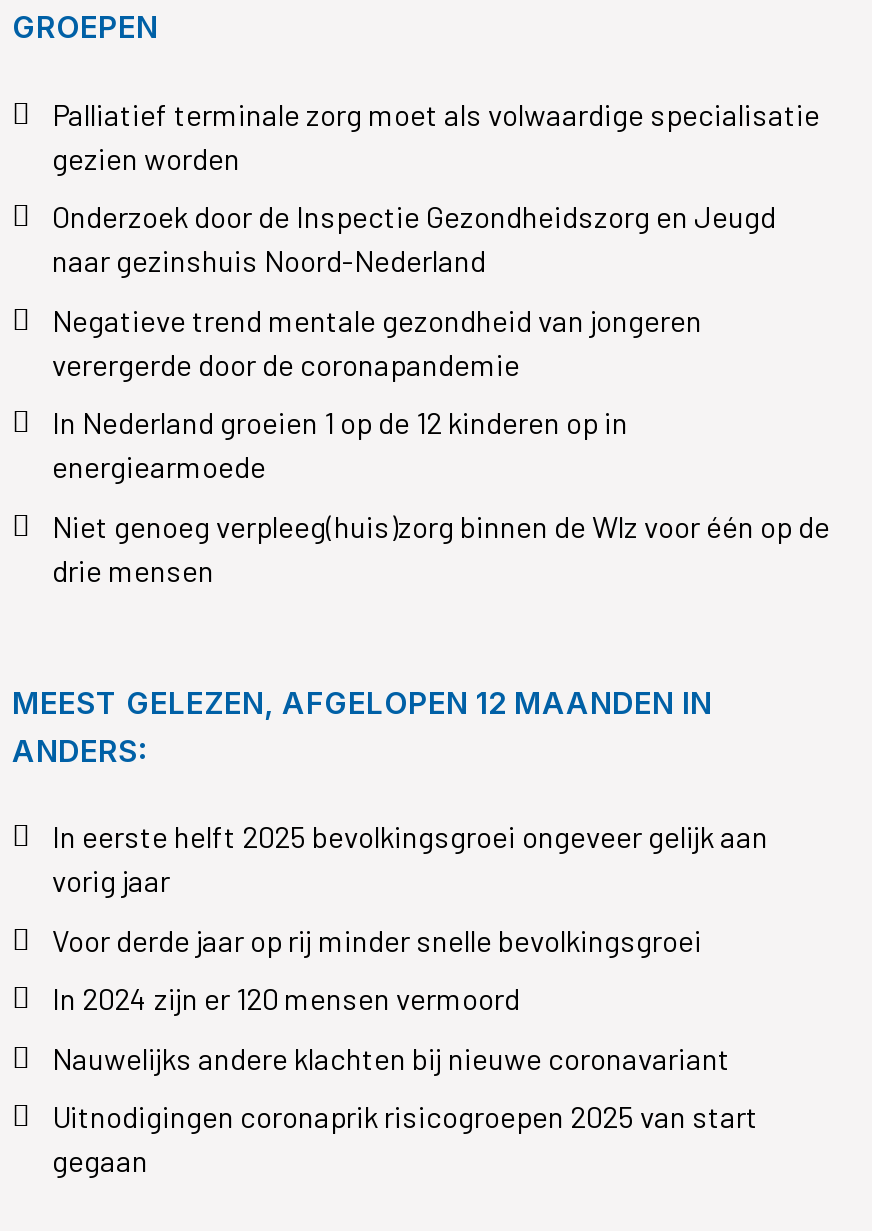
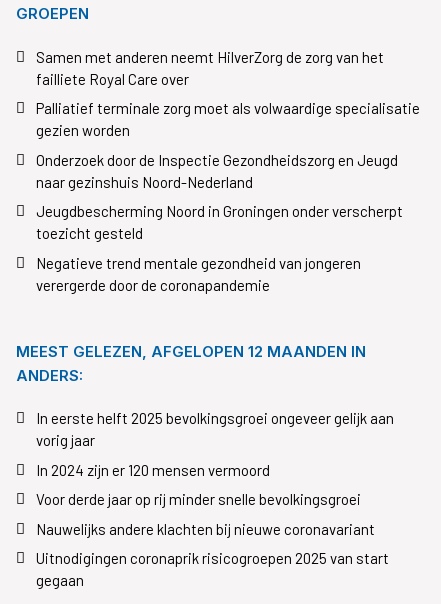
none -> [36,48,384,88] Samen met anderen neemt HilverZorg de zorg van het | failliete Royal Care over
moved [52,96,820,278] -> [36,99,420,191]: Palliatief terminale zorg moet als volwaardige specialisatie | gezien worden | Onderzoek door de Inspectie Gezondheidszorg en Jeugd | naar gezinshuis Noord-Nederland
none -> [36,202,403,242] Jeugdbescherming Noord in Groningen onder verscherpt | toezicht gesteld
moved [52,302,702,382] -> [36,254,361,294]: Negatieve trend mentale gezondheid van jongeren | verergerde door de coronapandemie
[52,404,830,588] In Nederland groeien 1 op de 12 kinderen op in | energiearmoede | Niet genoeg verpleeg(huis)zorg binnen de Wlz voor één op de | drie mensen -> none
moved [52,922,702,958] -> [36,490,361,508]: Voor derde jaar op rij minder snelle bevolkingsgroei
moved [52,980,520,1016] -> [36,461,270,479]: In 2024 zijn er 120 mensen vermoord

